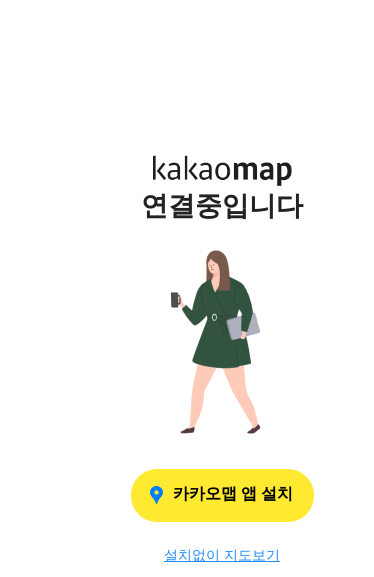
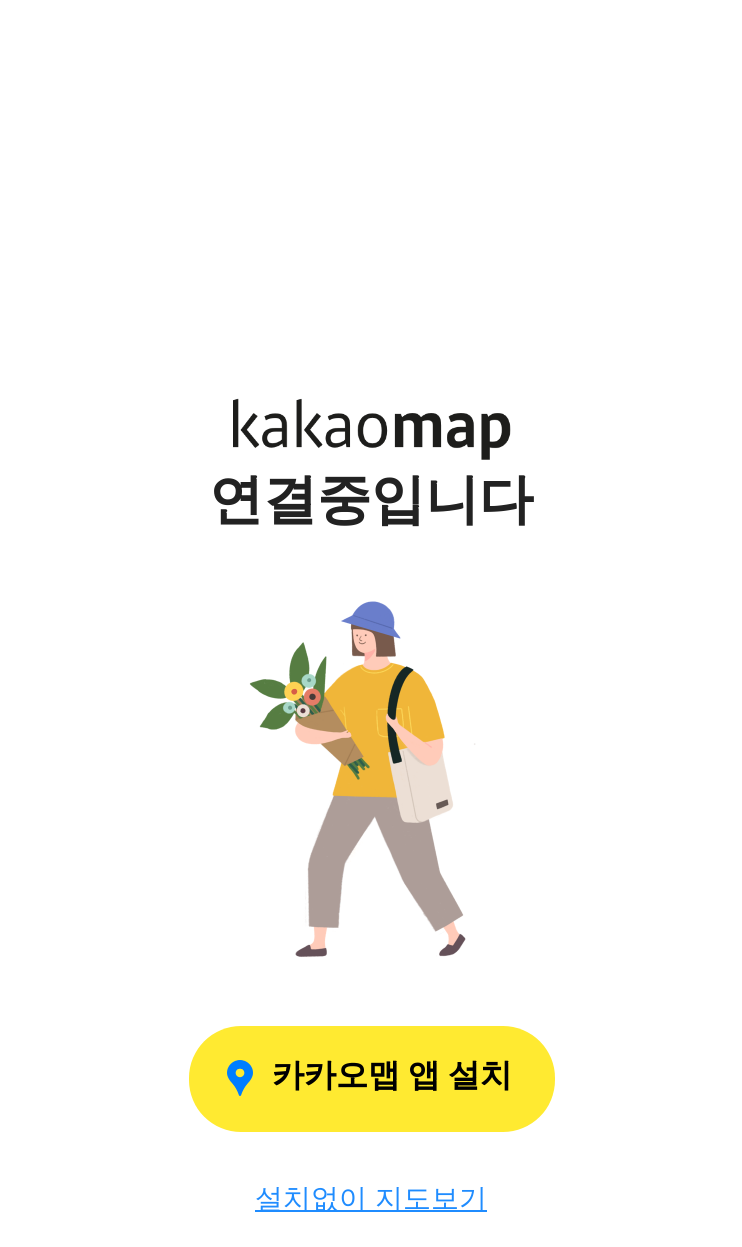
[162,249,269,435] [image] -> [249,588,467,958] [image]

